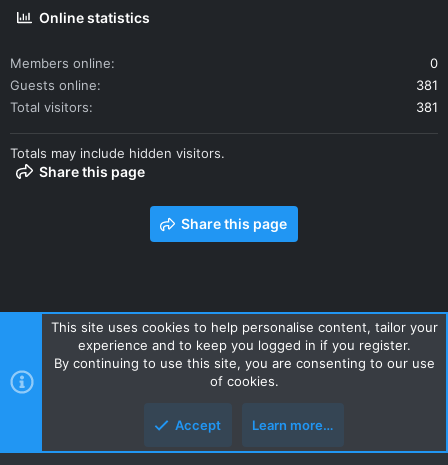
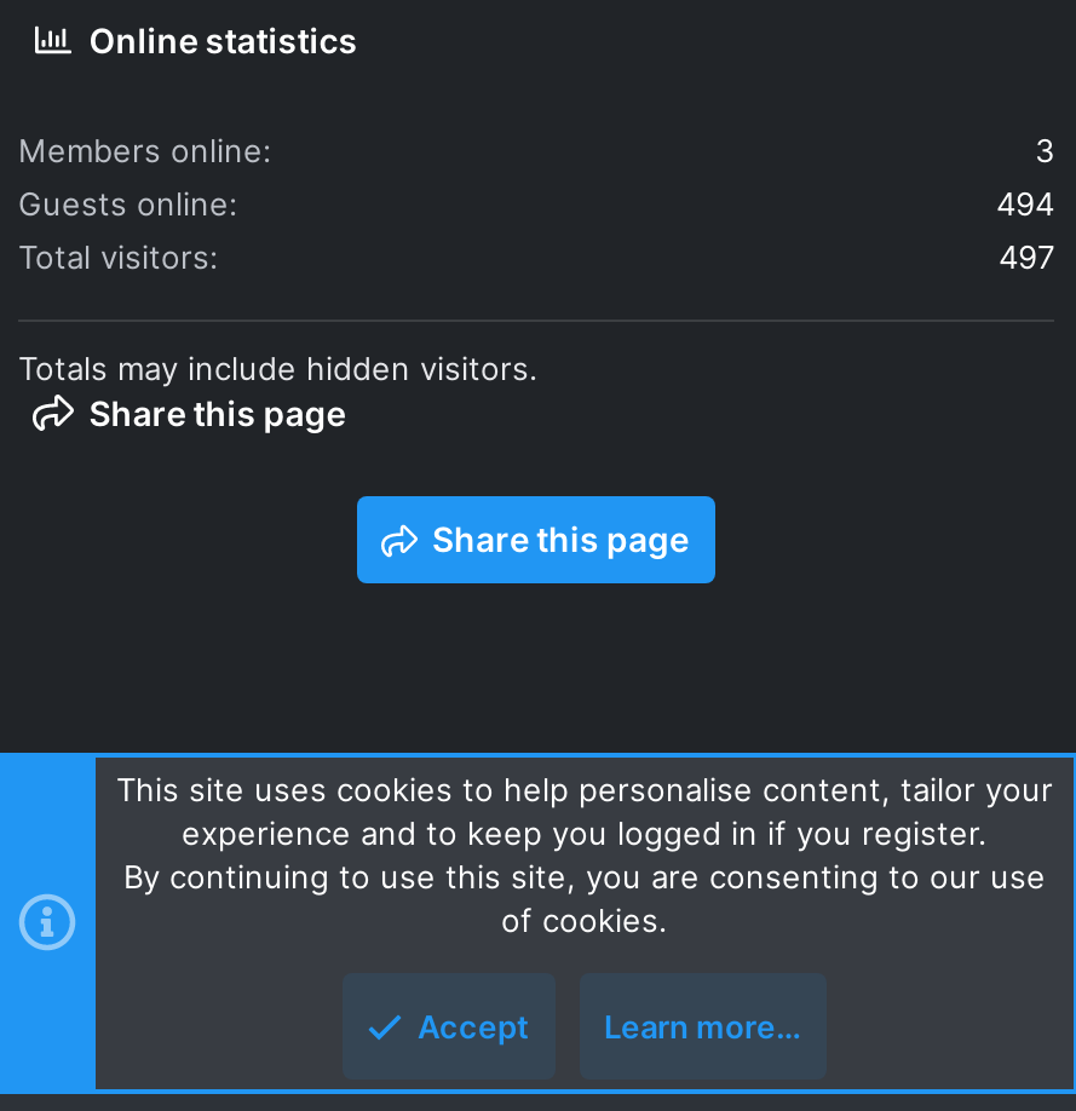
[430,55,438,71] 0 -> [1035,131,1054,169] 3
[416,77,438,93] 381 -> [996,184,1054,223] 494
[416,99,438,115] 381 -> [999,237,1054,276] 497

